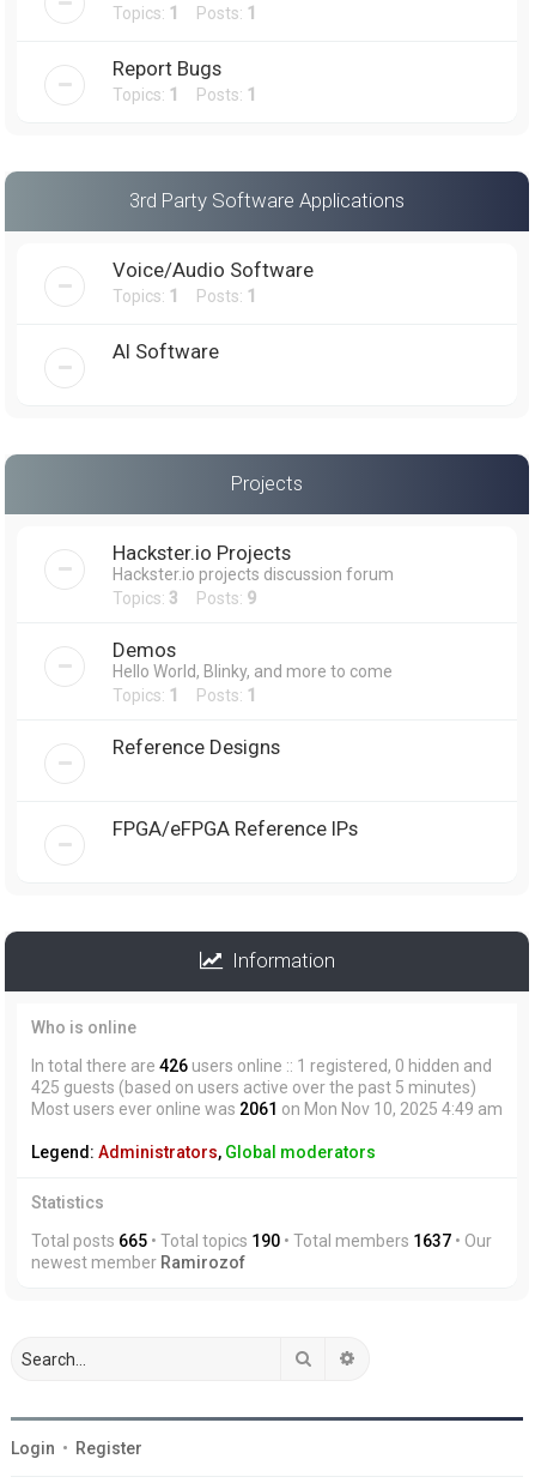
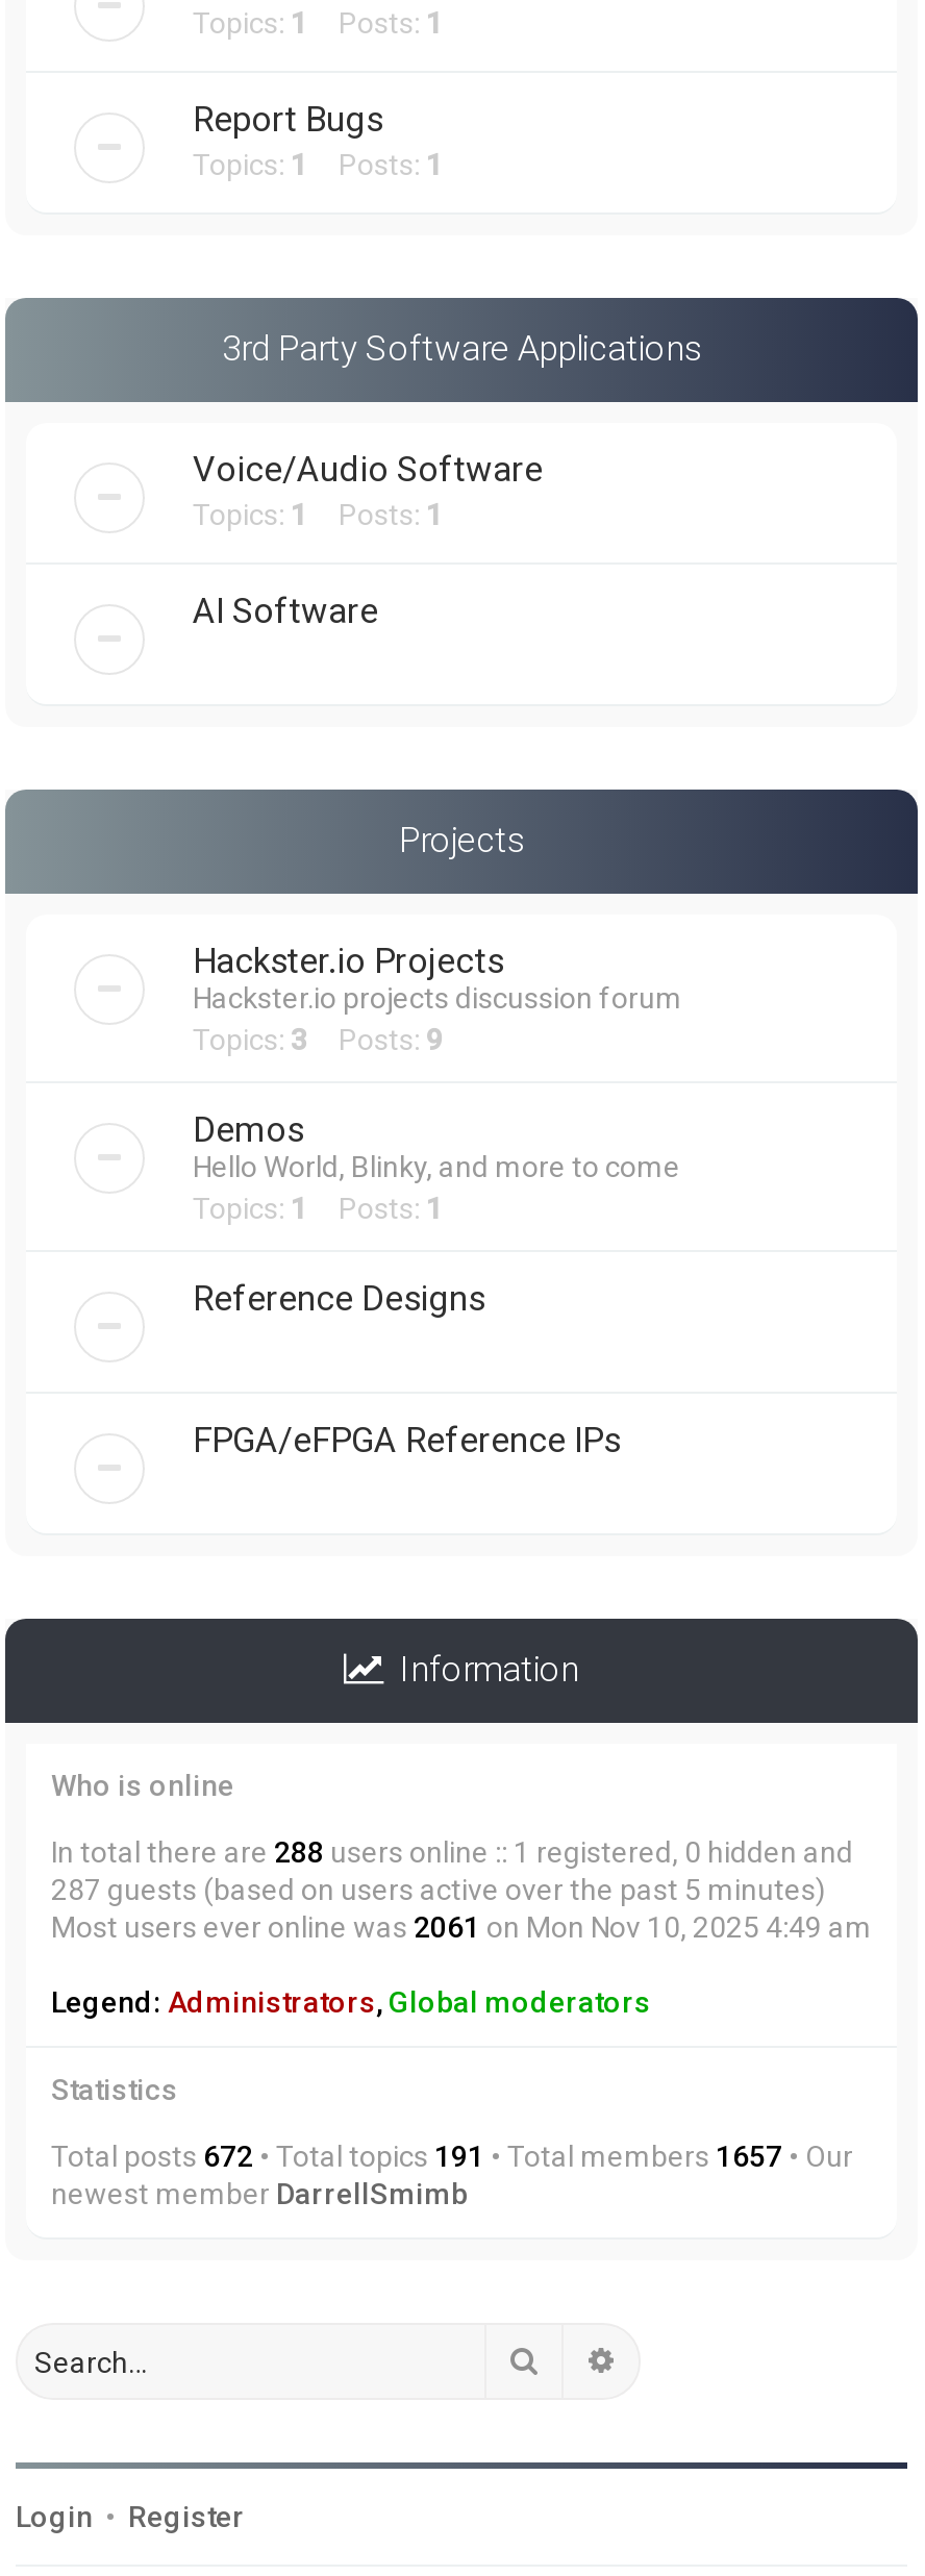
[31,1056,492,1075] In total there are 426 users online :: 1 registered, 0 hidden and -> [51,1835,853,1869] In total there are 288 users online :: 1 registered, 0 hidden and
[31,1078,476,1097] 425 guests (based on users active over the past 5 minutes) -> [51,1873,826,1906] 287 guests (based on users active over the past 5 minutes)
[31,1231,492,1250] Total posts 665 • Total topics 190 • Total members 1637 • Our -> [51,2140,853,2173] Total posts 672 • Total topics 191 • Total members 1657 • Our
[31,1253,245,1272] newest member Ramirozof -> [51,2177,468,2210] newest member DarrellSmimb

